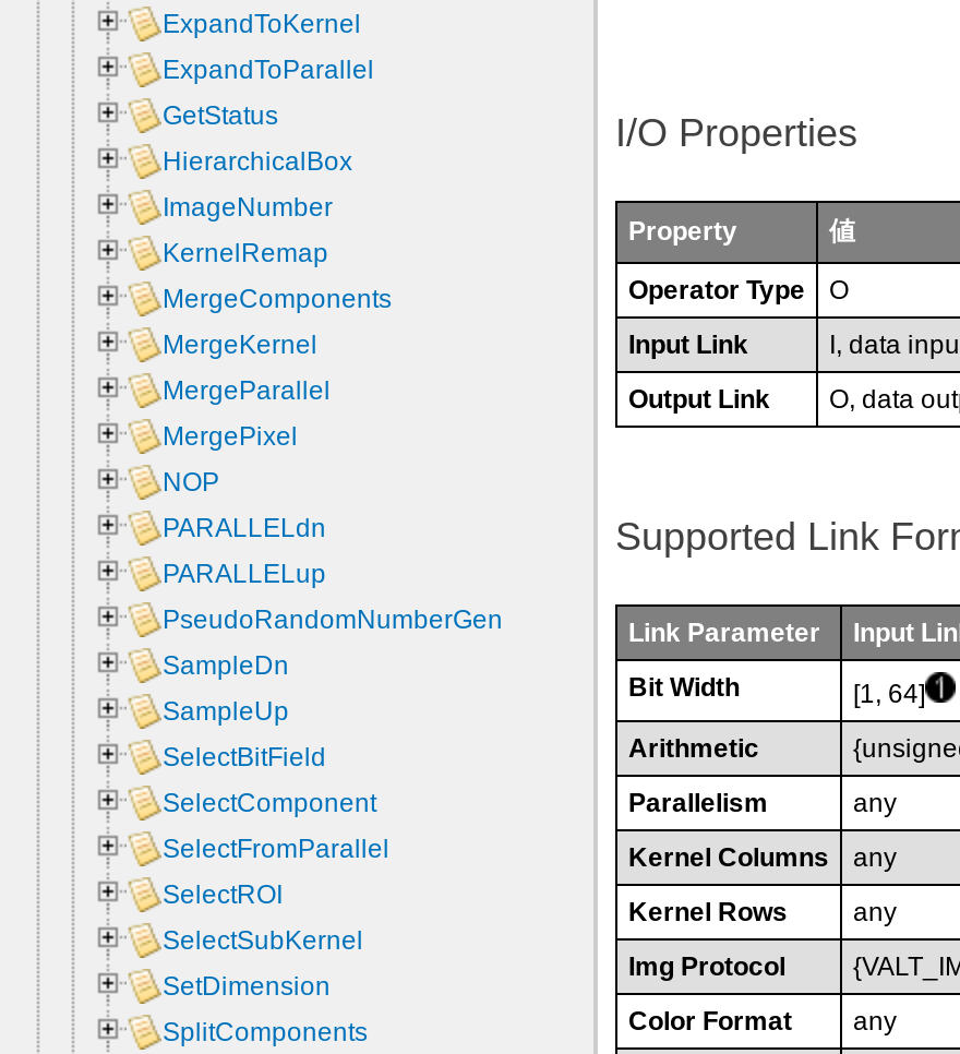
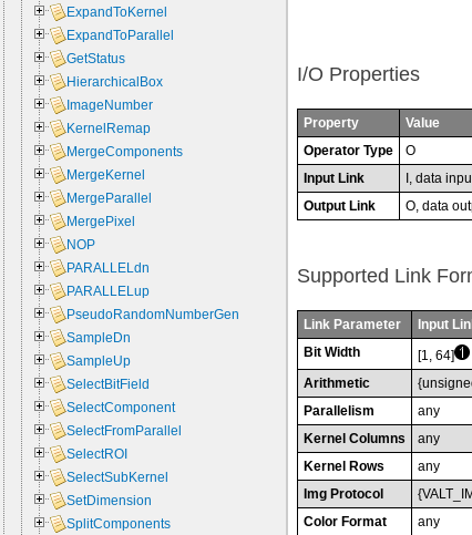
[829,216,855,247] 値 -> [406,115,440,131] Value

